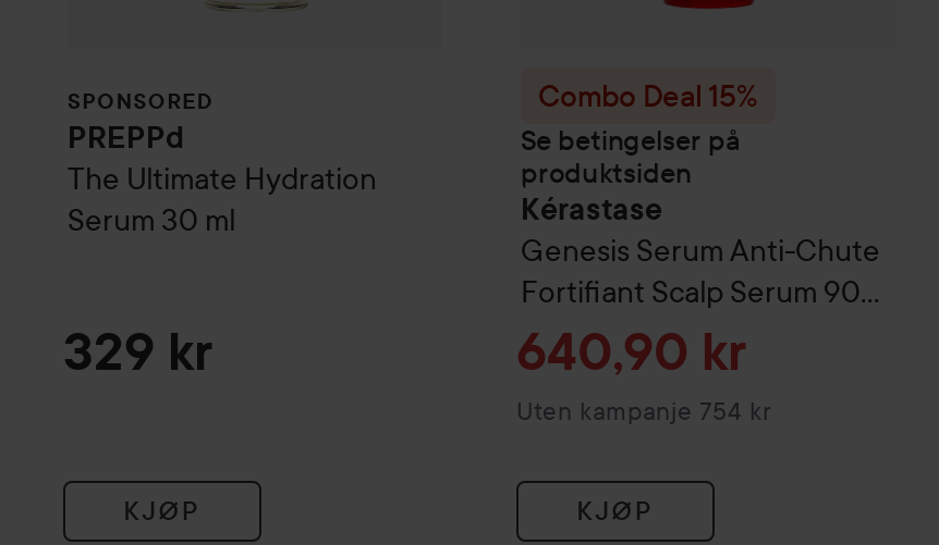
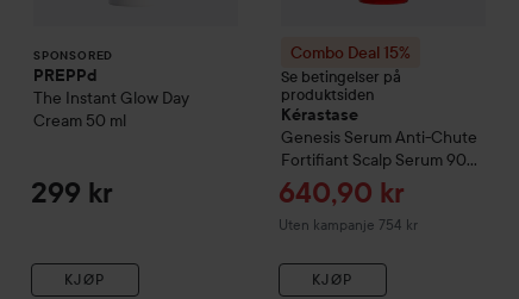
[68,159,377,240] The Ultimate Hydration | Serum 30 ml -> [33,87,189,131] The Instant Glow Day | Cream 50 ml
[63,322,214,383] 329 kr -> [31,177,113,210] 299 kr

